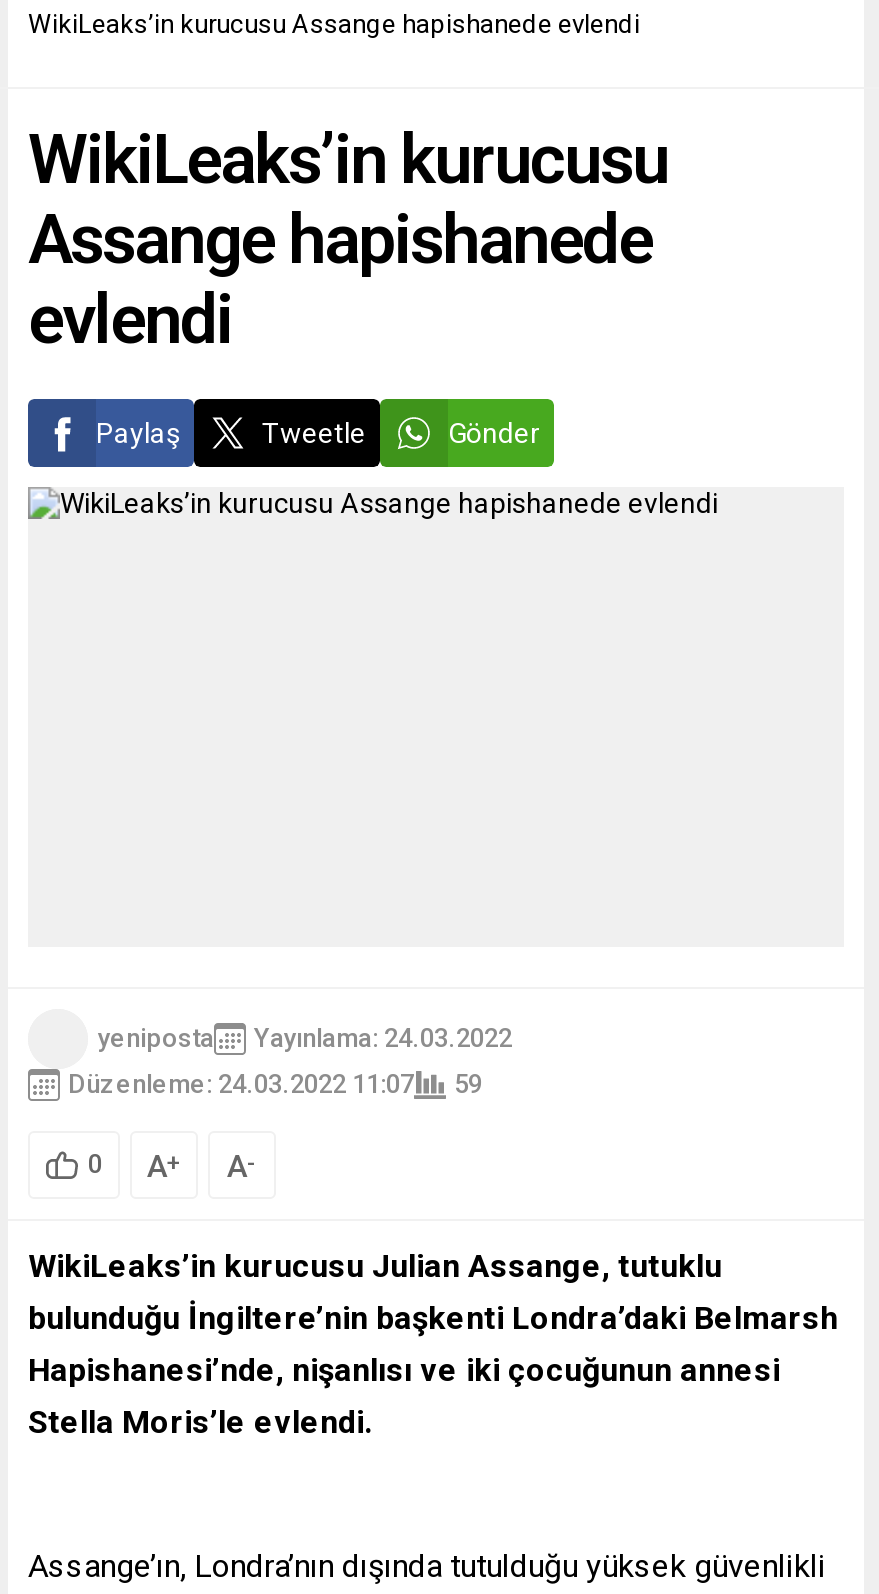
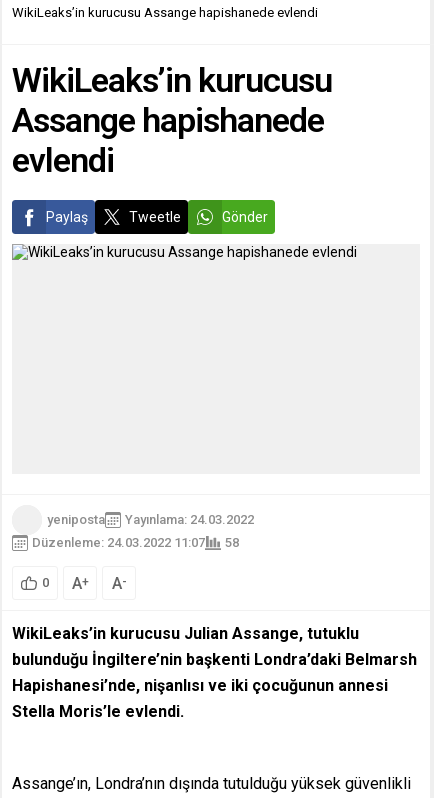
[68,1069,482,1099] Düzenleme: 24.03.2022 11:07 59 -> [32,535,239,550] Düzenleme: 24.03.2022 11:07 58

